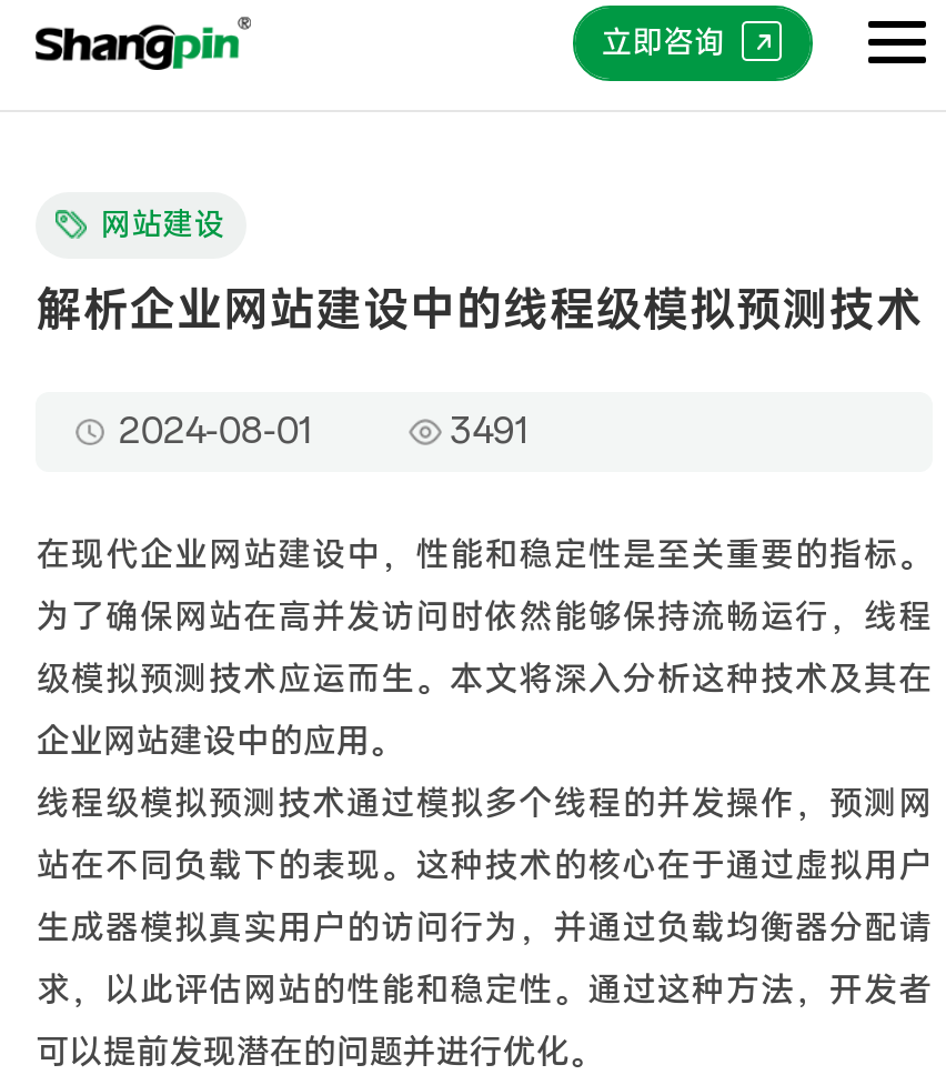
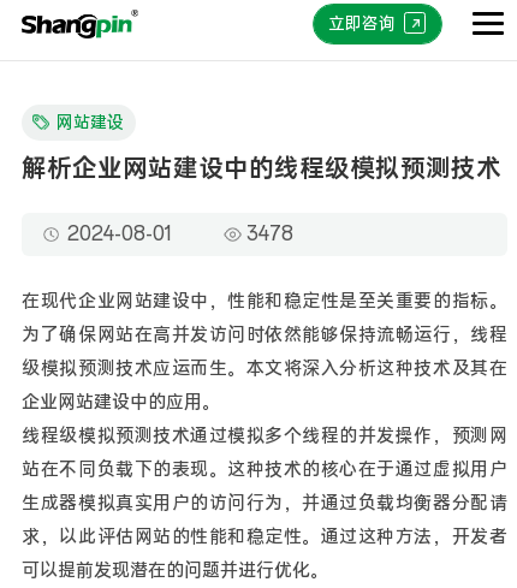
[451,410,529,452] 3491 -> [246,223,293,246] 3478

